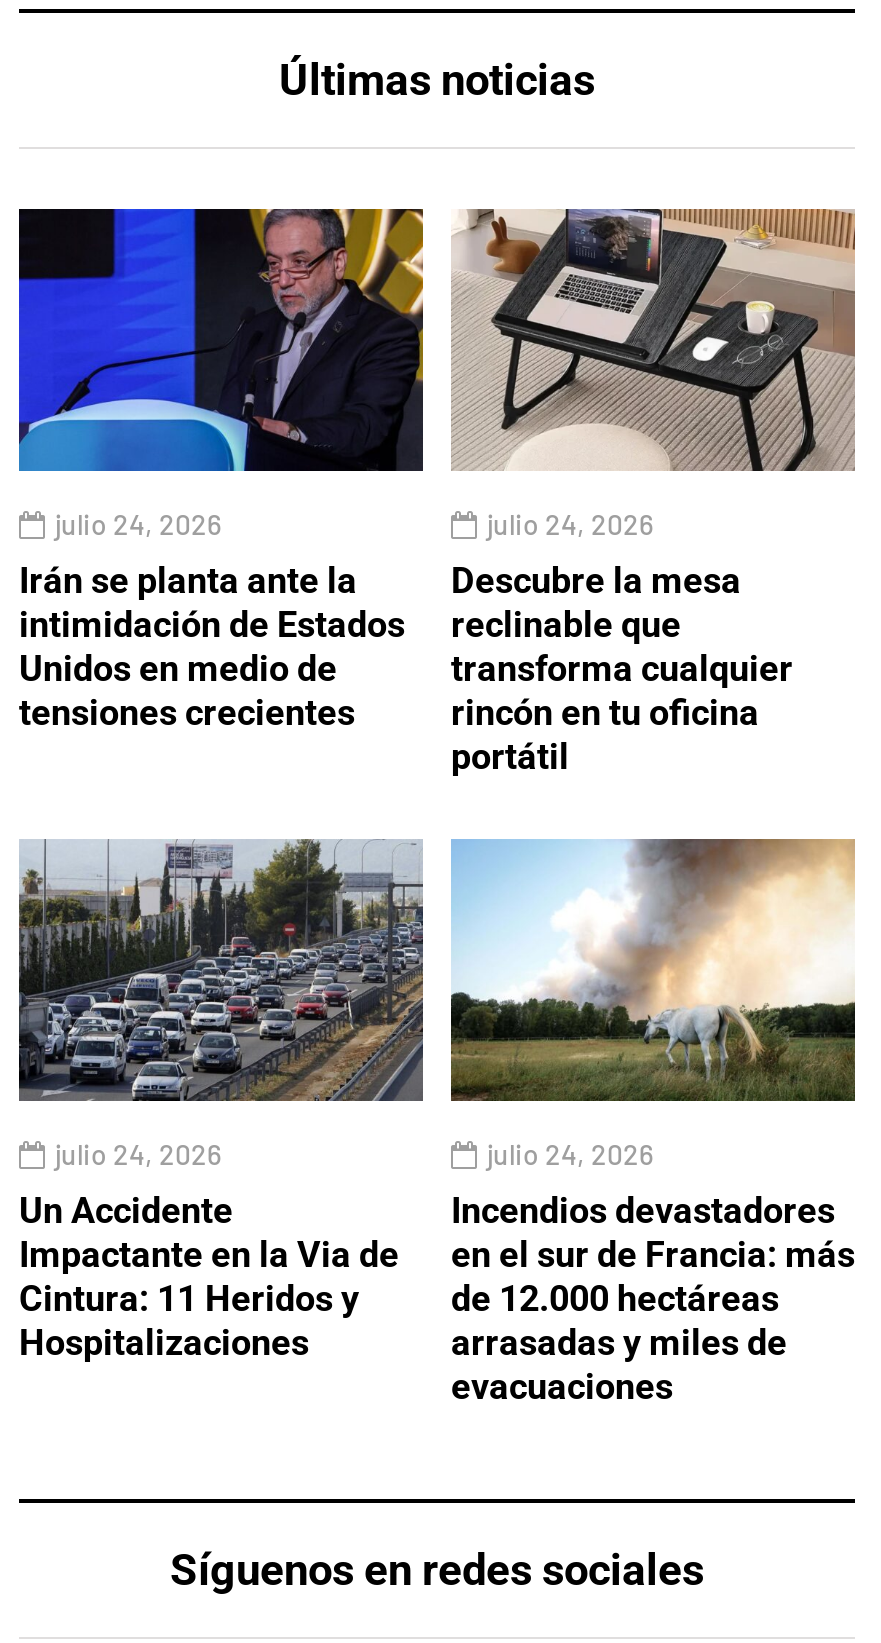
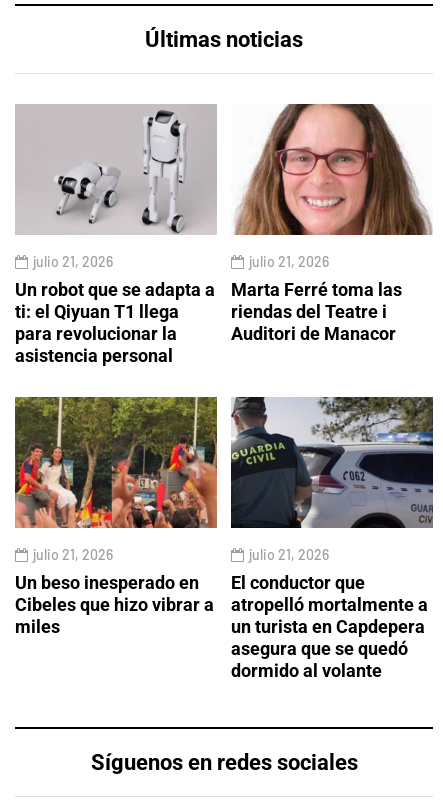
[17,207,425,734] [image] | julio 24, 2026 | Irán se planta ante la | intimidación de Estados | Unidos en medio de | tensiones crecientes -> [15,104,217,366] [image] | julio 21, 2026 | Un robot que se adapta a | ti: el Qiyuan T1 llega | para revolucionar la | asistencia personal
[451,207,857,778] [image] | julio 24, 2026 | Descubre la mesa | reclinable que | transforma cualquier | rincón en tu oficina | portátil -> [231,103,433,344] [image] | julio 21, 2026 | Marta Ferré toma las | riendas del Teatre i | Auditori de Manacor
[17,839,425,1364] [image] | julio 24, 2026 | Un Accidente | Impactante en la Via de | Cintura: 11 Heridos y | Hospitalizaciones -> [14,396,218,637] [image] | julio 21, 2026 | Un beso inesperado en | Cibeles que hizo vibrar a | miles
[451,837,855,1408] [image] | julio 24, 2026 | Incendios devastadores | en el sur de Francia: más | de 12.000 hectáreas | arrasadas y miles de | evacuaciones -> [230,396,434,681] [image] | julio 21, 2026 | El conductor que | atropelló mortalmente a | un turista en Capdepera | asegura que se quedó | dormido al volante

